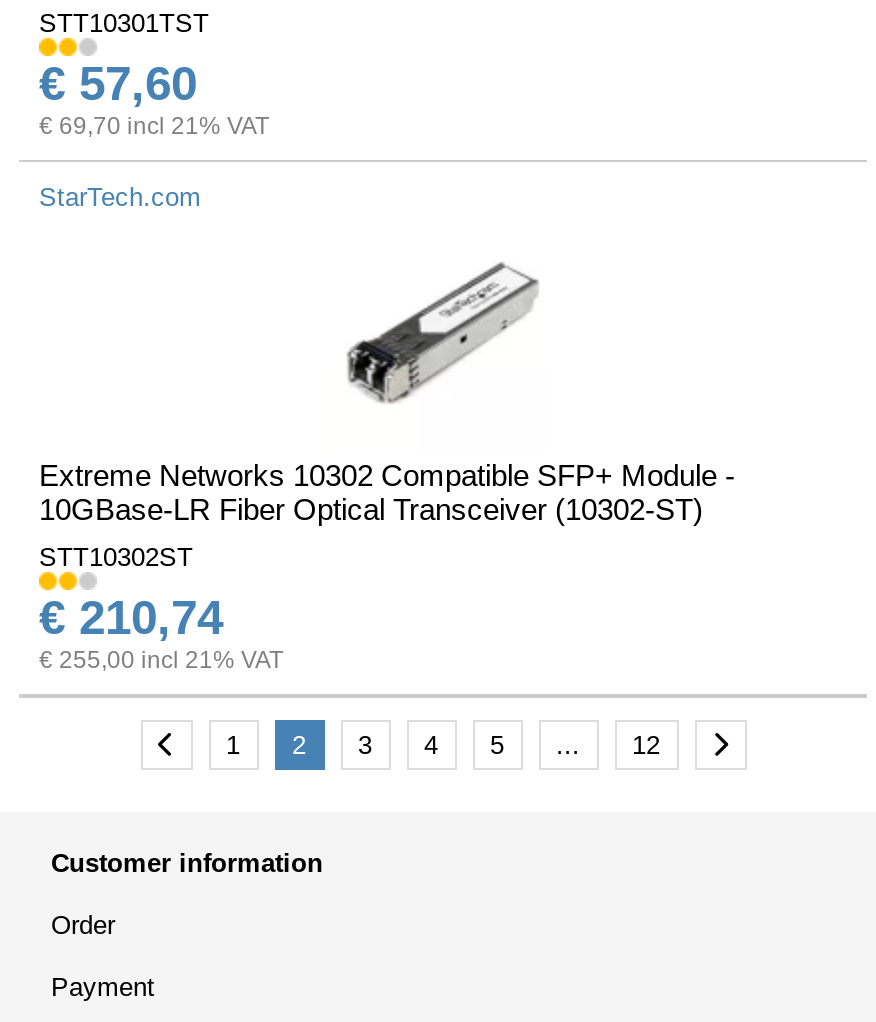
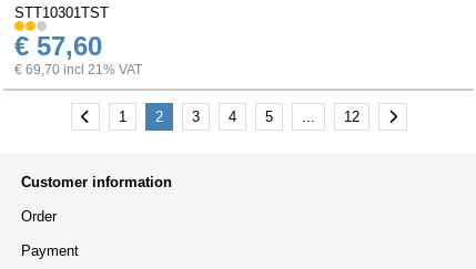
[39,182,201,212] StarTech.com -> none
[39,260,735,674] [image] | Extreme Networks 10302 Compatible SFP+ Module - | 10GBase-LR Fiber Optical Transceiver (10302-ST) | STT10302ST | € 210,74 | € 255,00 incl 21% VAT -> none

